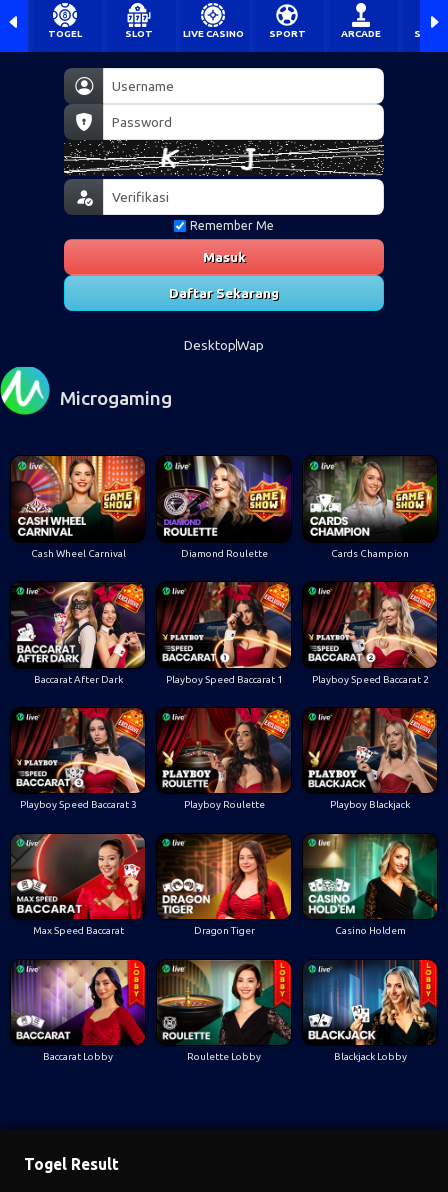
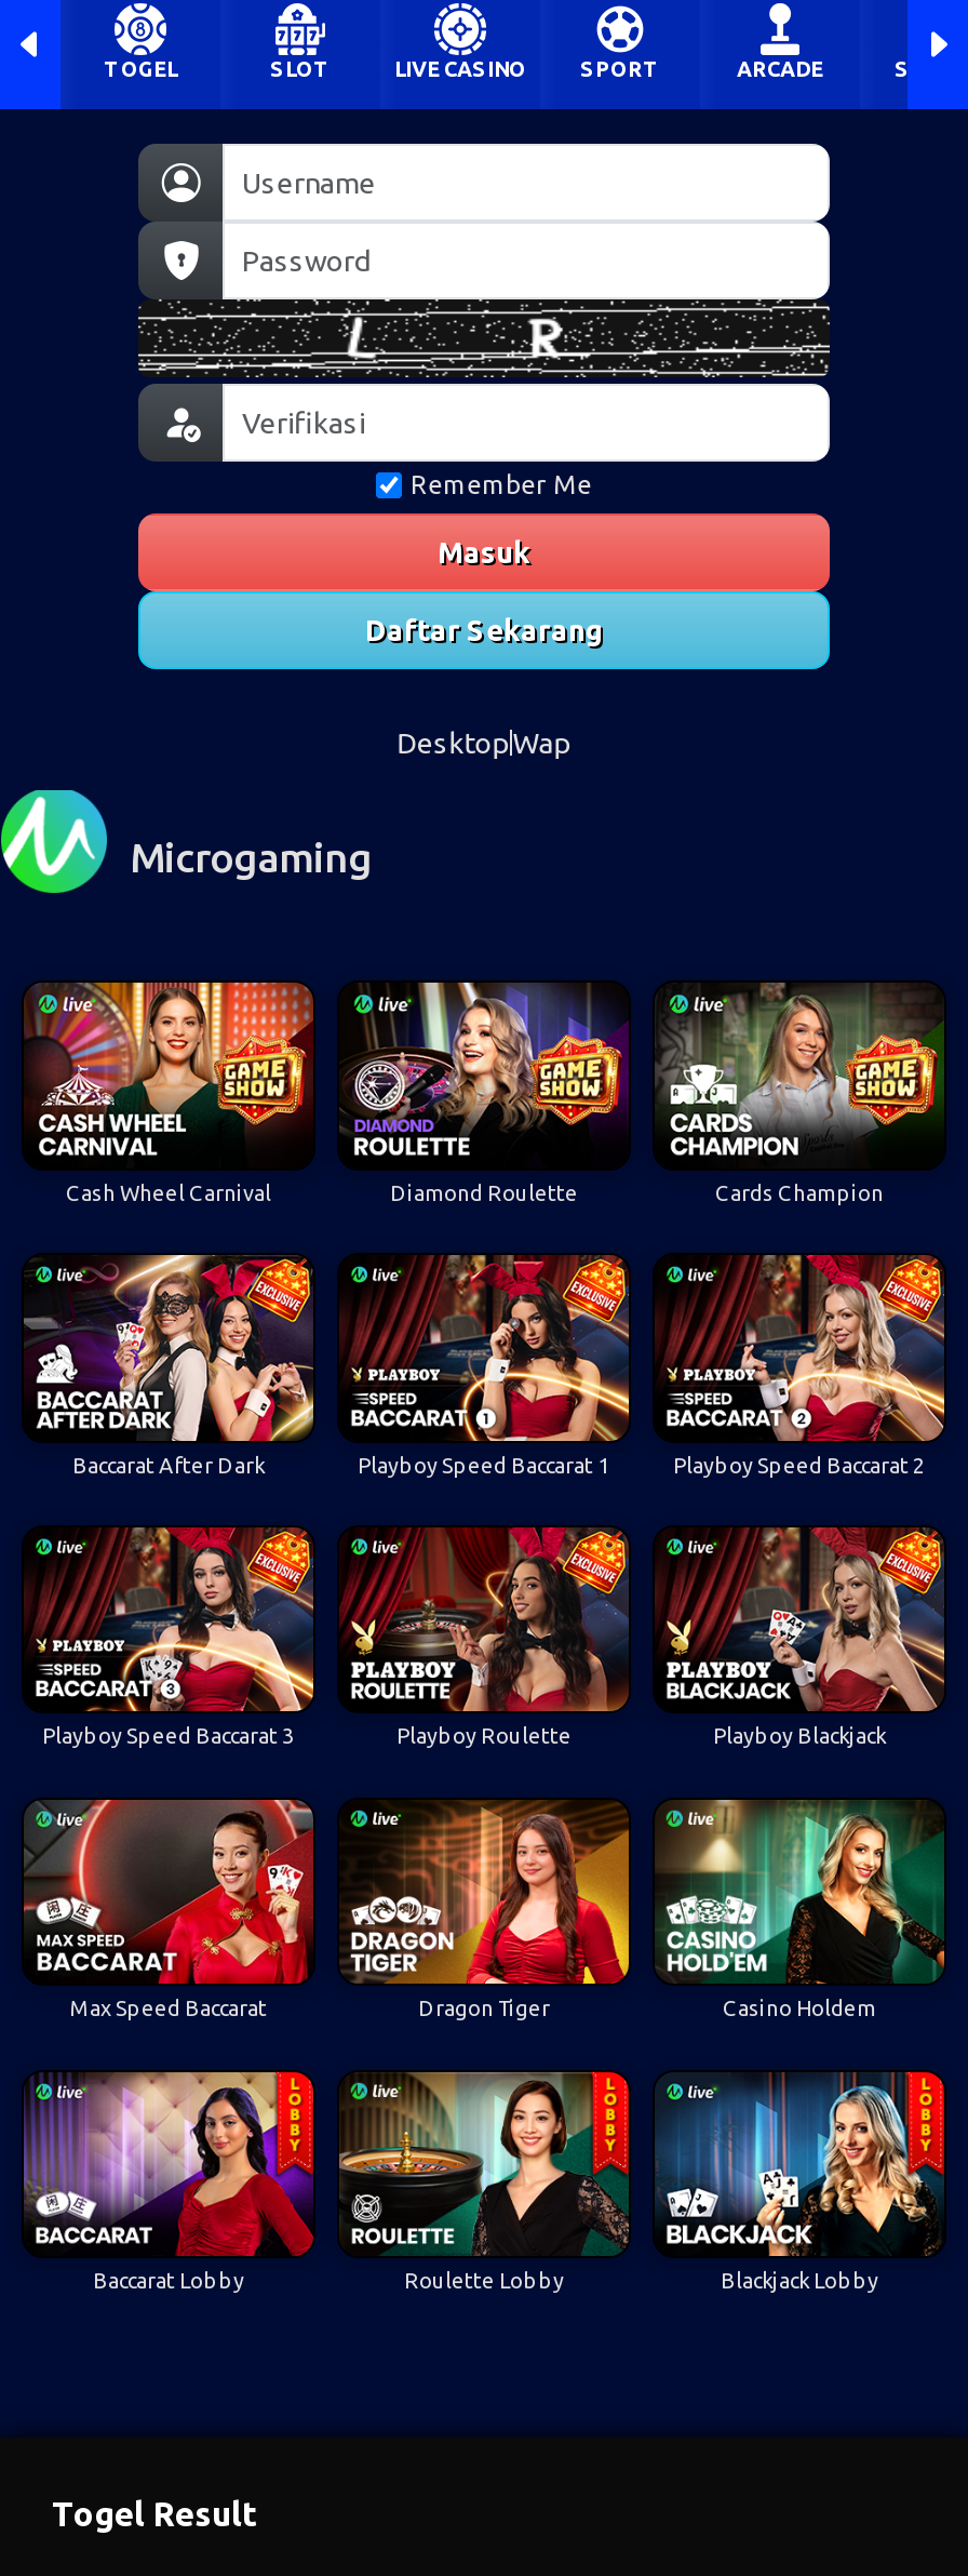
[64,140,384,176] [image] -> [138,299,828,377] [image]

